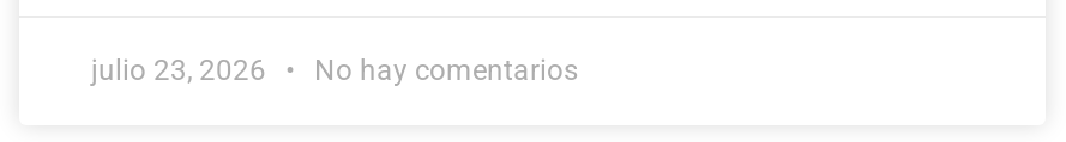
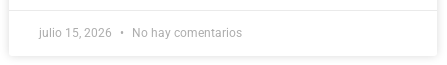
[91,53,578,87] julio 23, 2026 No hay comentarios -> [39,26,242,40] julio 15, 2026 No hay comentarios

